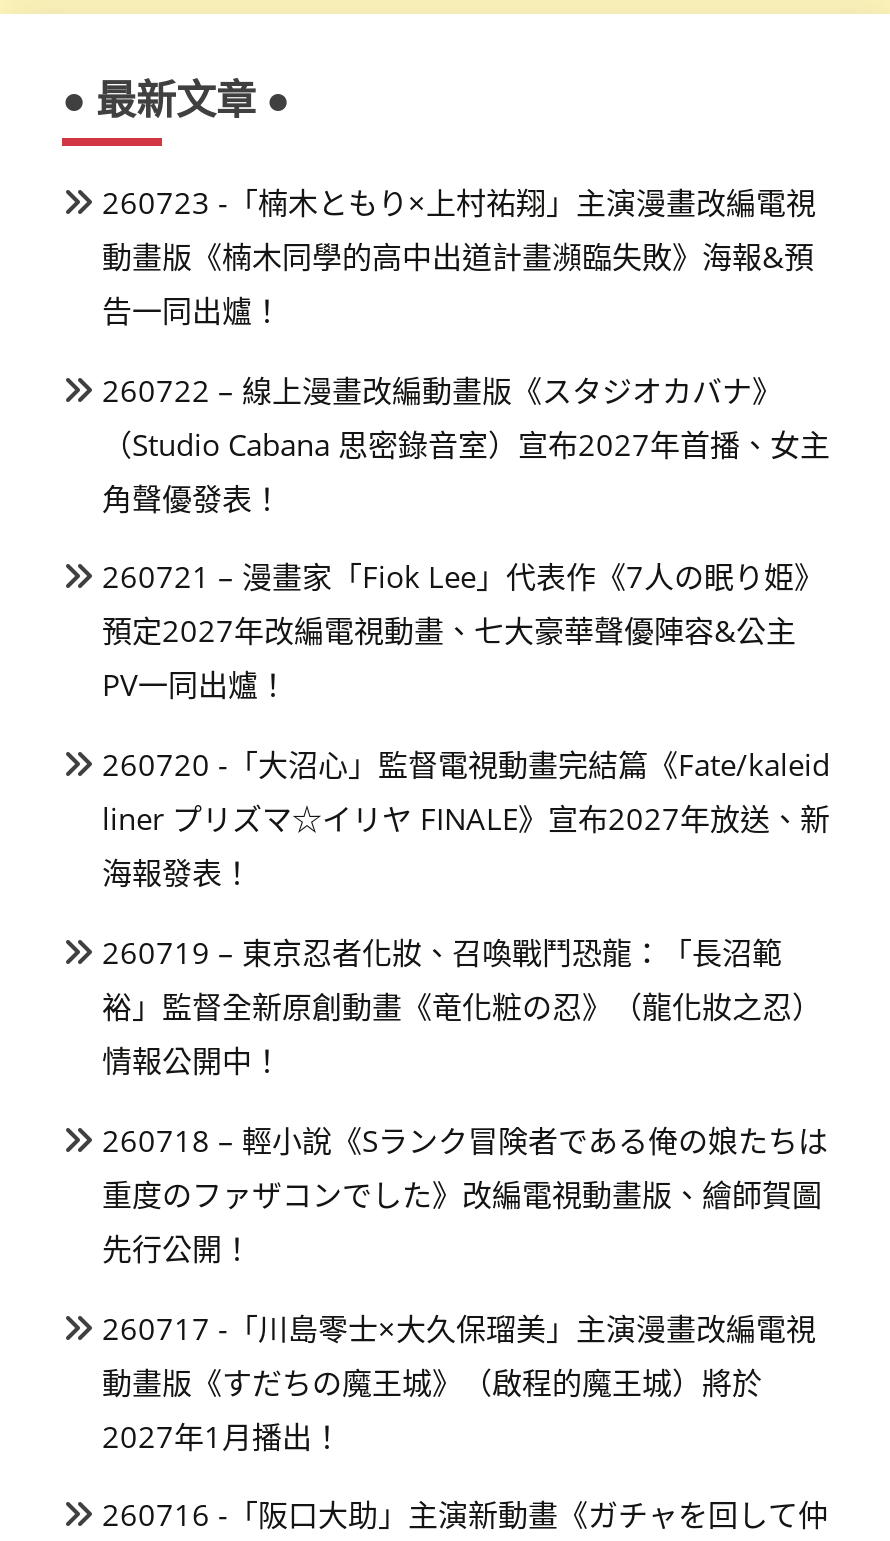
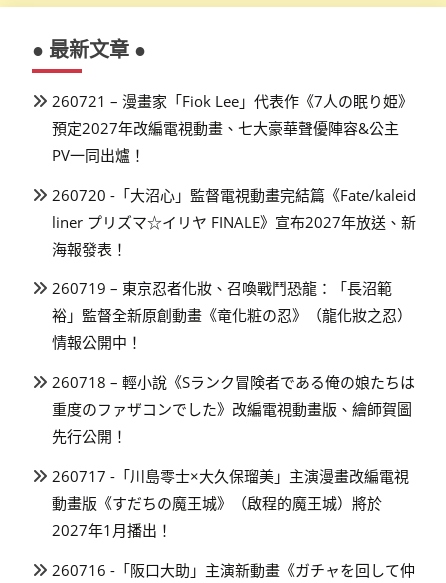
[102,182,830,517] 260723 -「楠木ともり×上村祐翔」主演漫畫改編電視 | 動畫版《楠木同學的高中出道計畫瀕臨失敗》海報&預 | 告一同出爐！ | 260722 – 線上漫畫改編動畫版《スタジオカバナ》 | （Studio Cabana 思密錄音室）宣布2027年首播、女主 | 角聲優發表！ -> none

